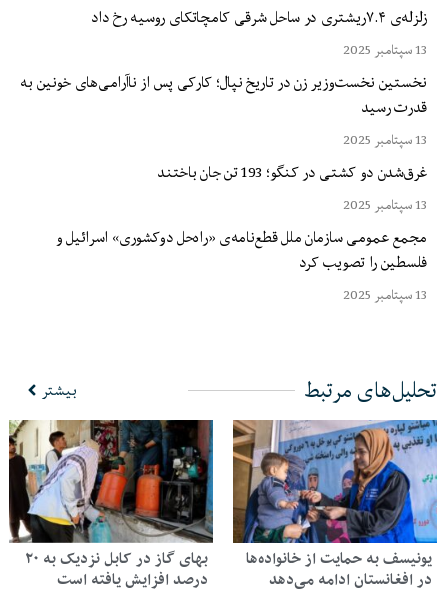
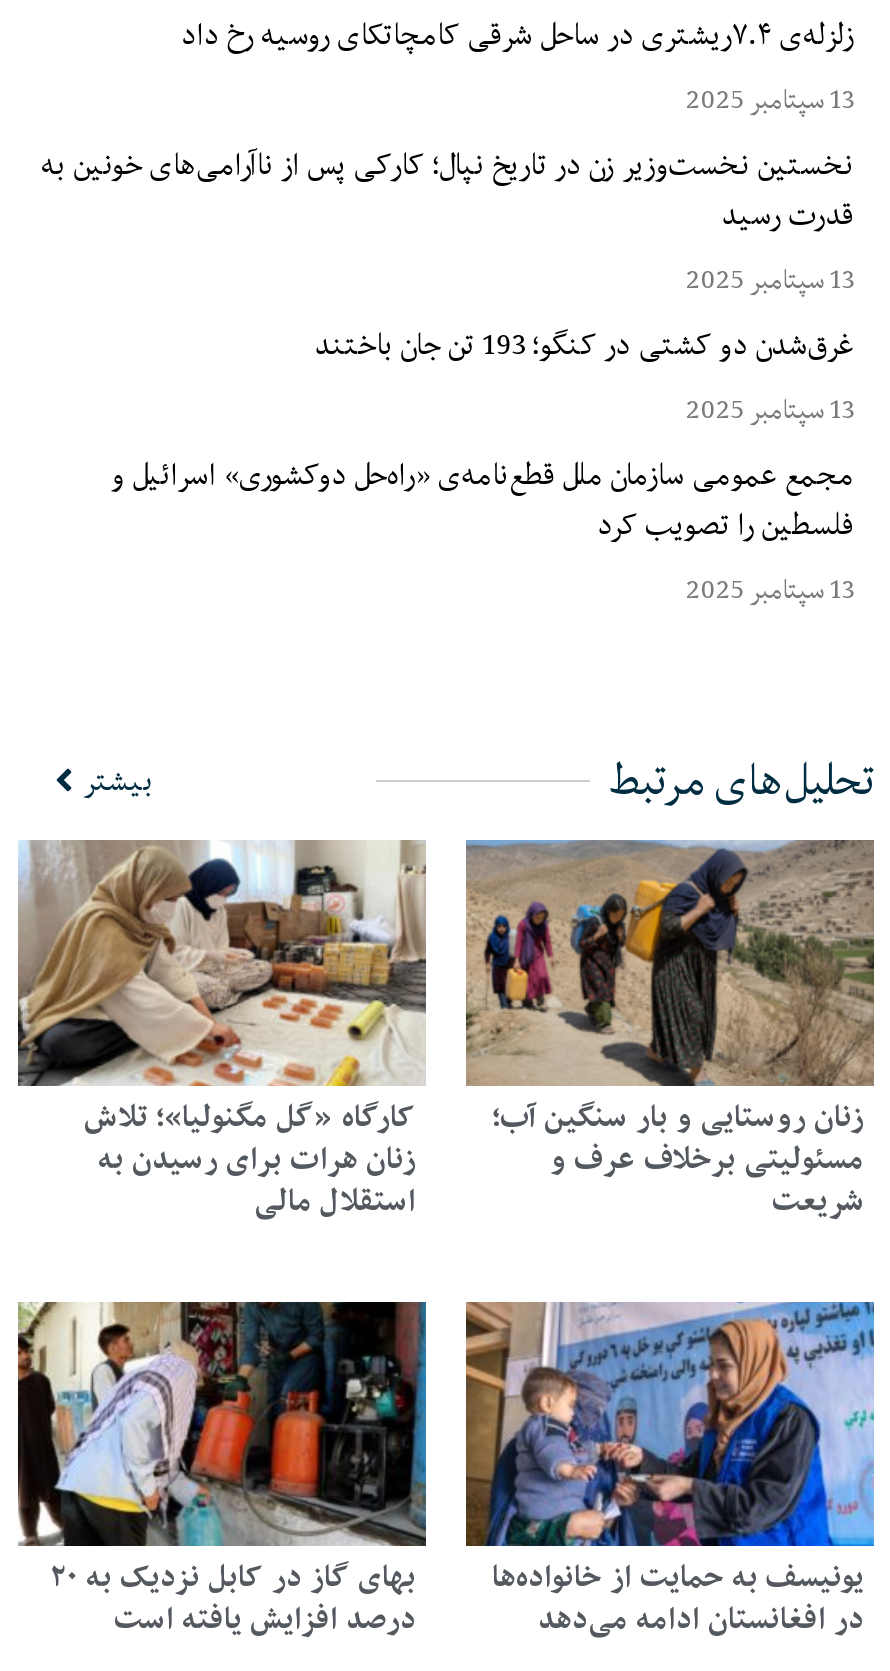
none -> [16,840,428,1229] [image] | کارگاه «گل مگنولیا»؛ تلاش | زنان هرات برای رسیدن به | استقلال مالی
none -> [466,840,876,1229] [image] | زنان روستایی و بار سنگین آب؛ | مسئولیتی برخلاف عرف و | شریعت

